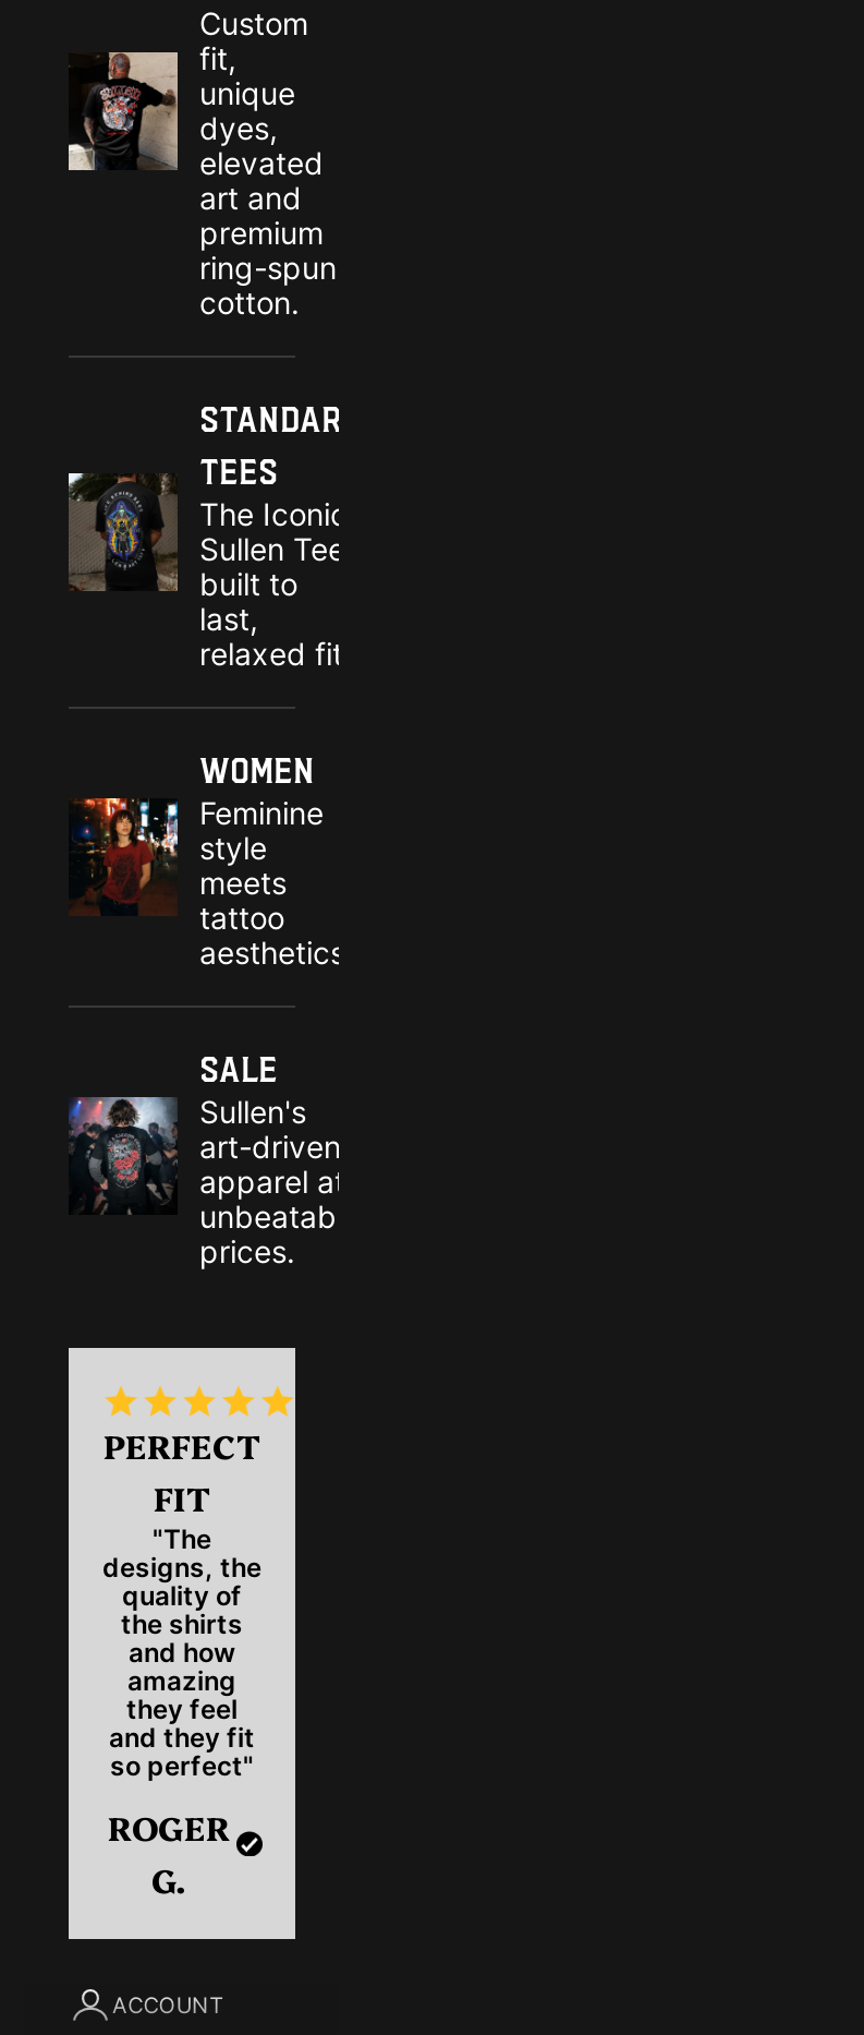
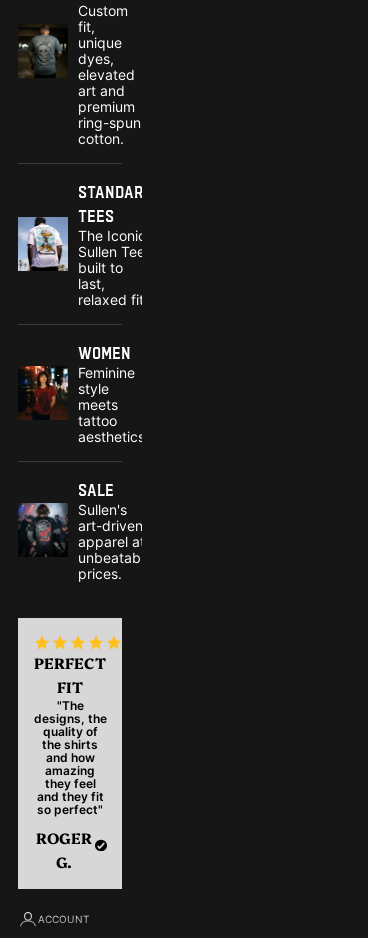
[66,50,180,172] [image] -> [18,24,68,78] [image]
[66,471,178,593] [image] -> [17,216,69,272] [image]

